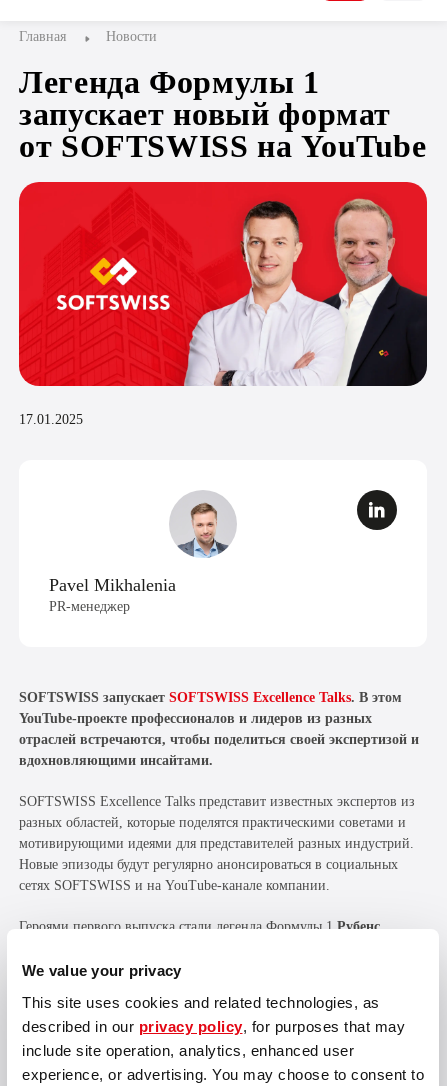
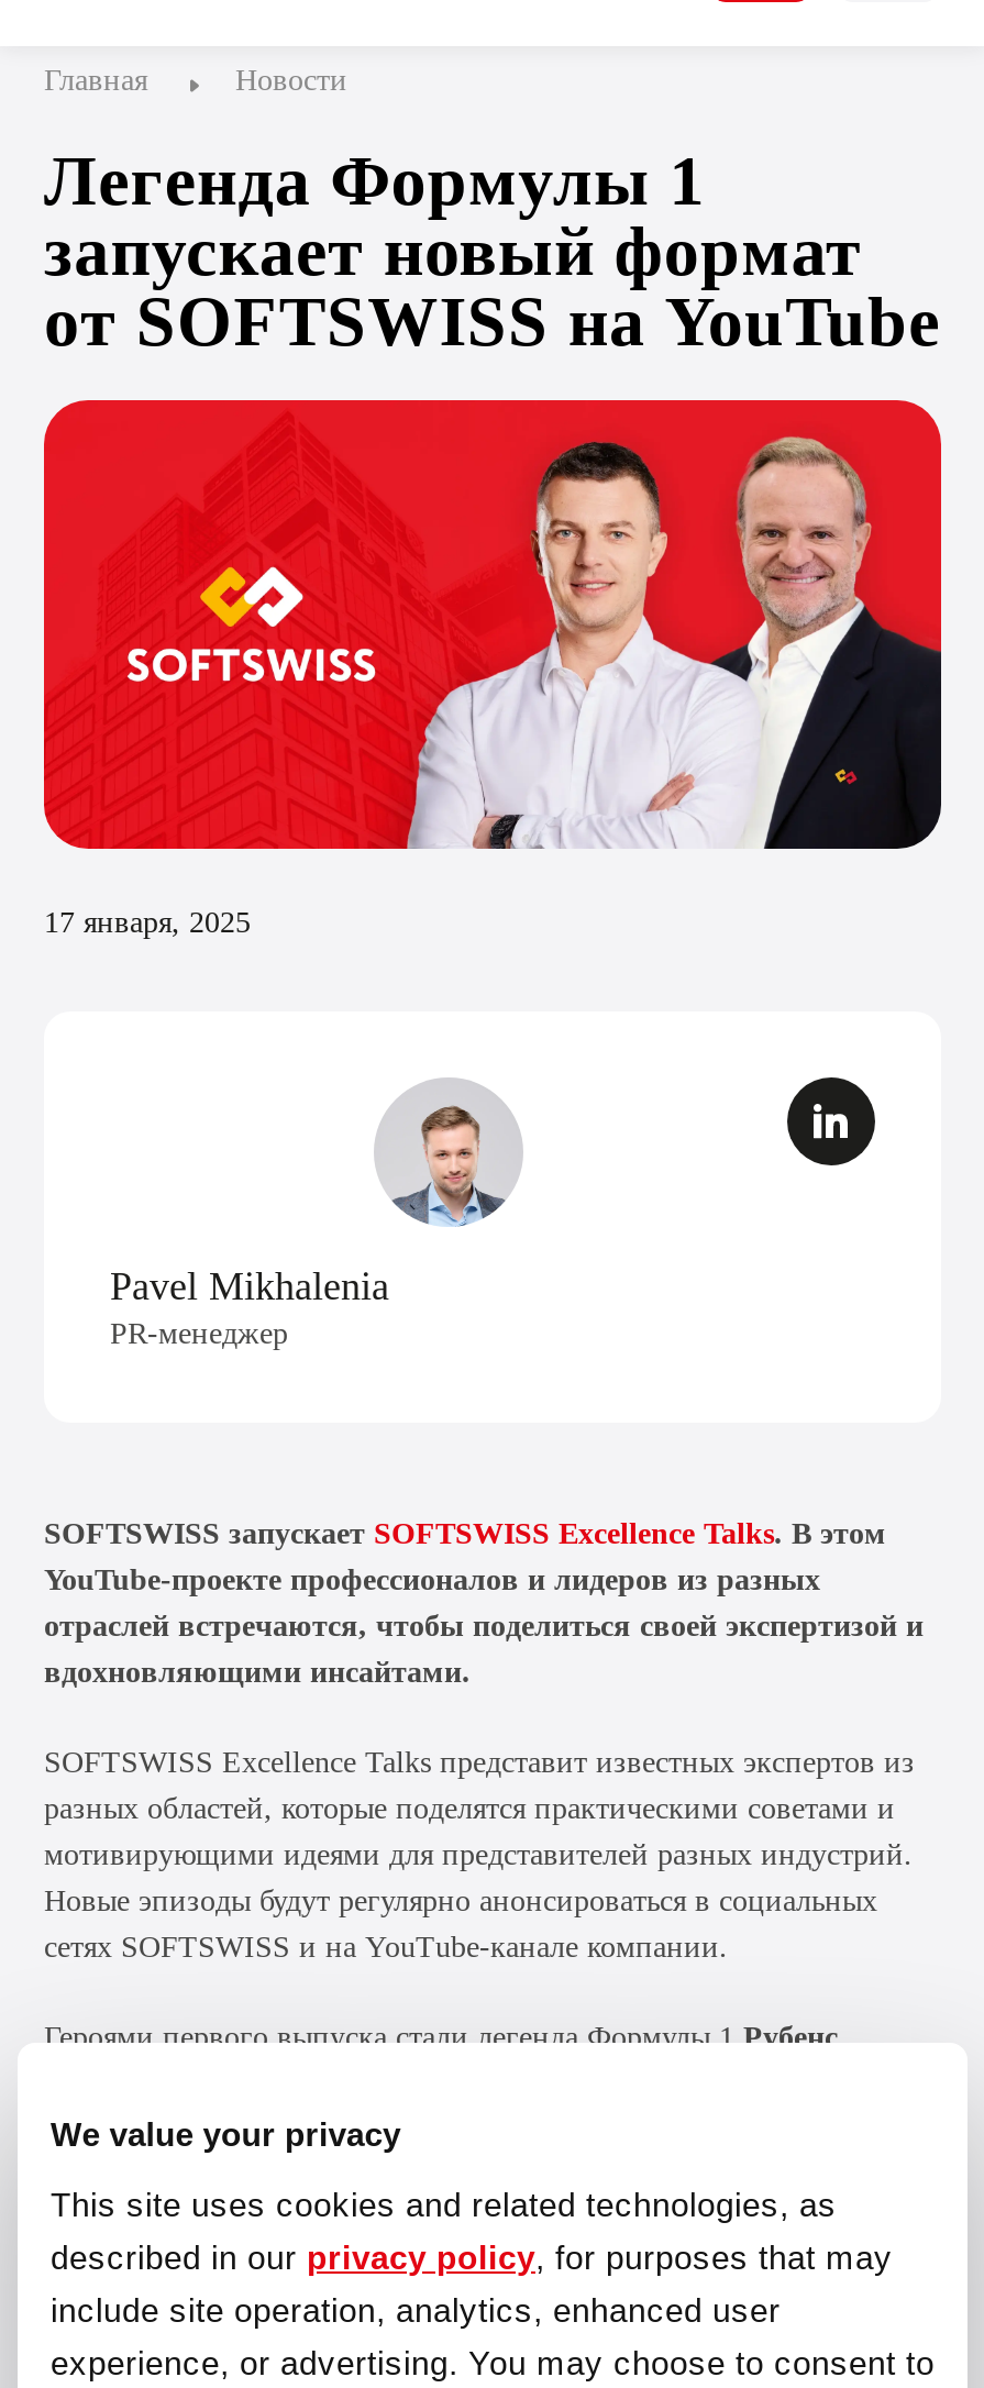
[19,412,83,427] 17.01.2025 -> [44,906,251,939] 17 января, 2025

